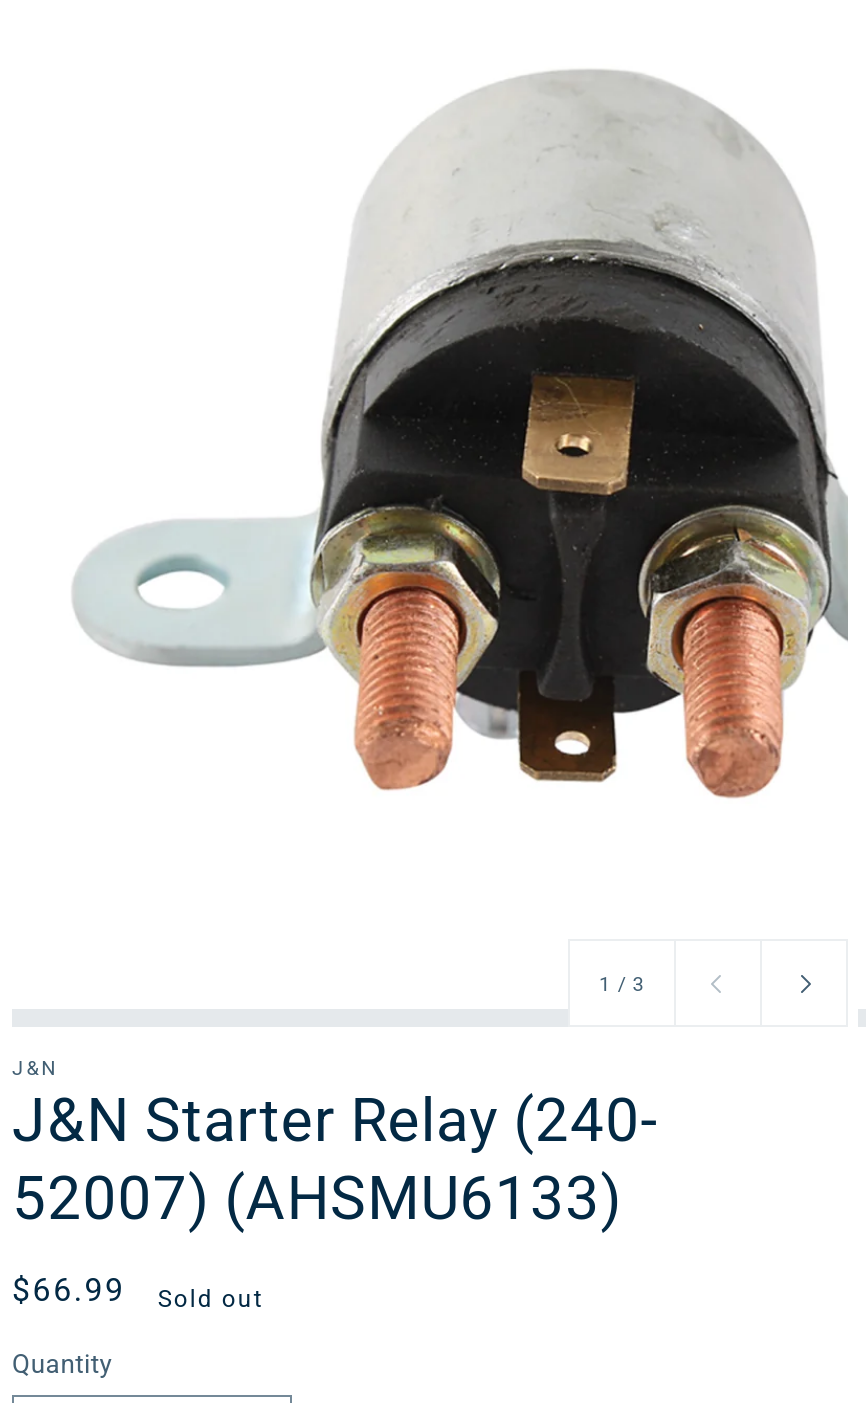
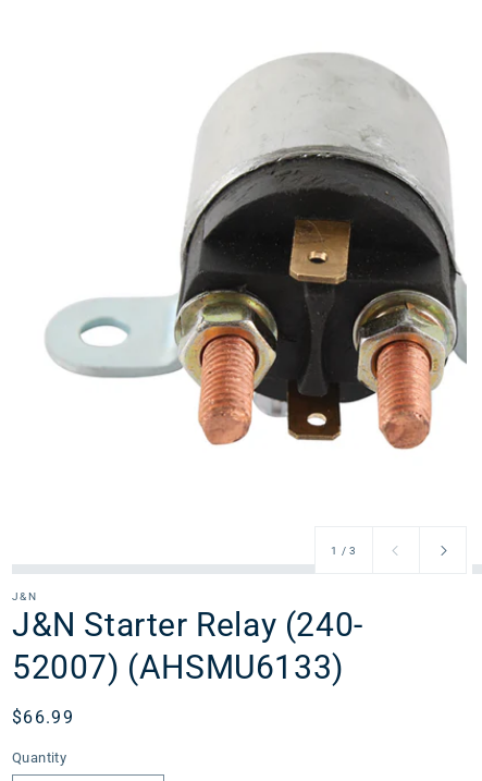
[158,1285,264,1313] Sold out -> none

